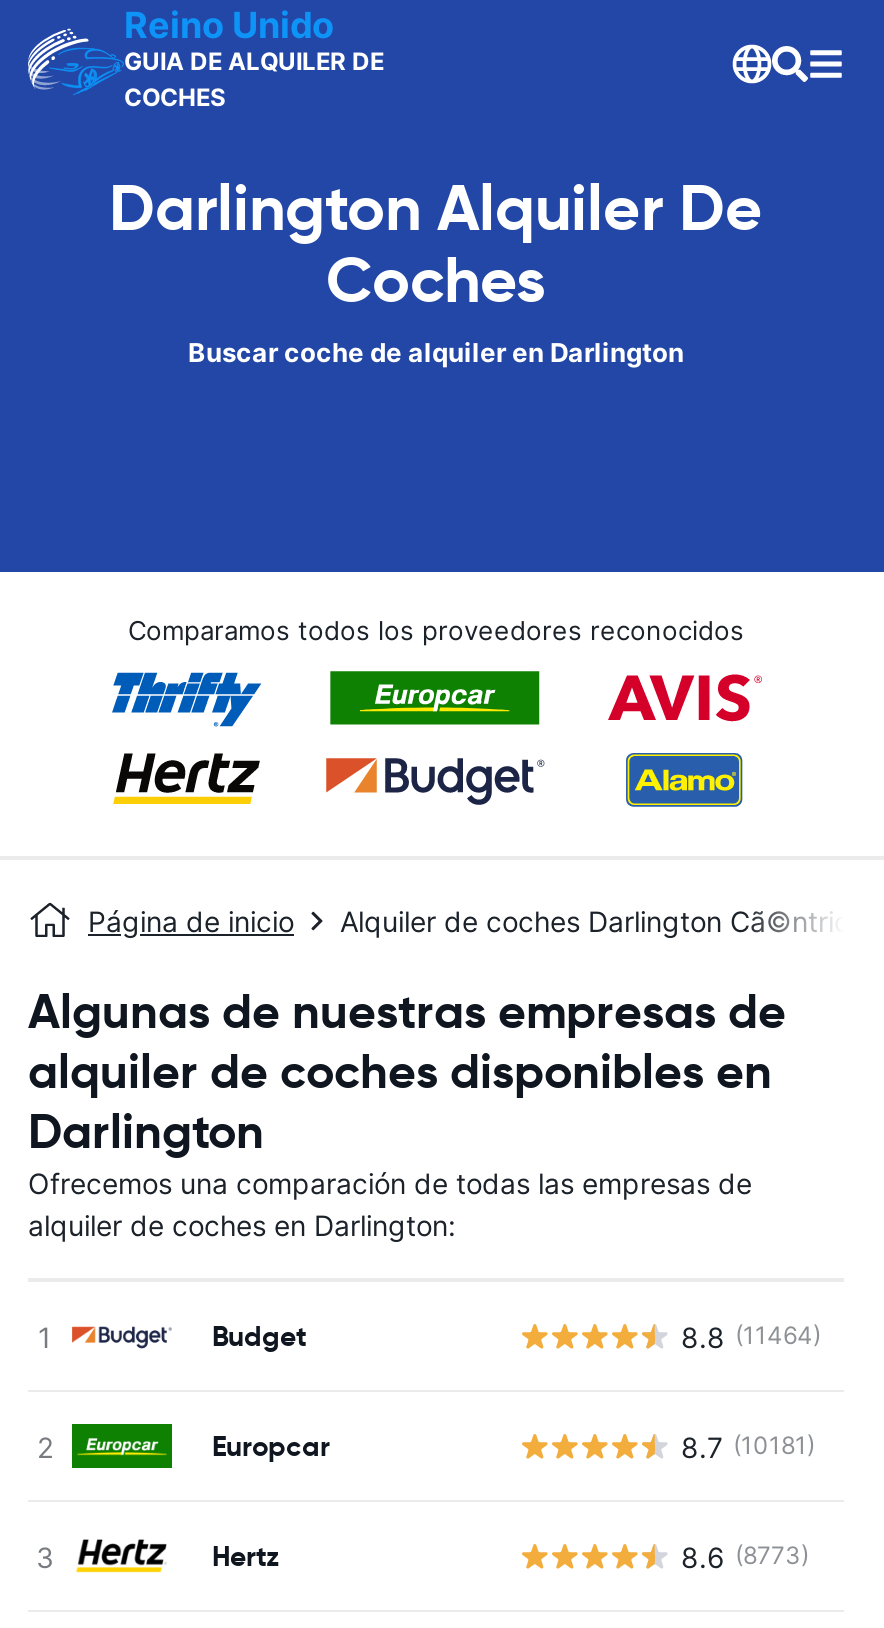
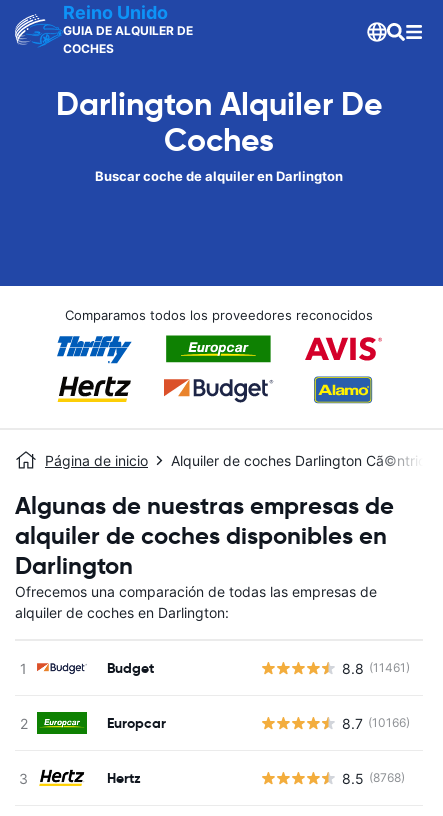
[681,1319,821,1353] 8.8 (11464) -> [341,659,409,676] 8.8 (11461)
[681,1429,815,1463] 8.7 (10181) -> [341,714,409,731] 8.7 (10166)
[681,1539,809,1573] 8.6 (8773) -> [341,769,404,786] 8.5 (8768)

